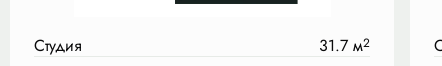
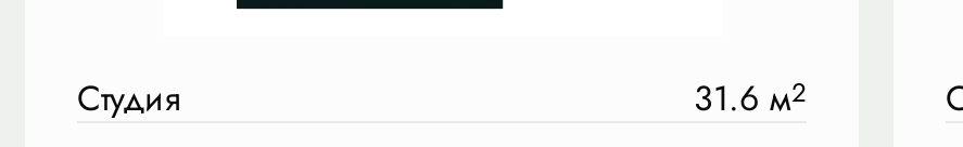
[319,35,370,57] 31.7 м2 -> [694,76,807,123] 31.6 м2

